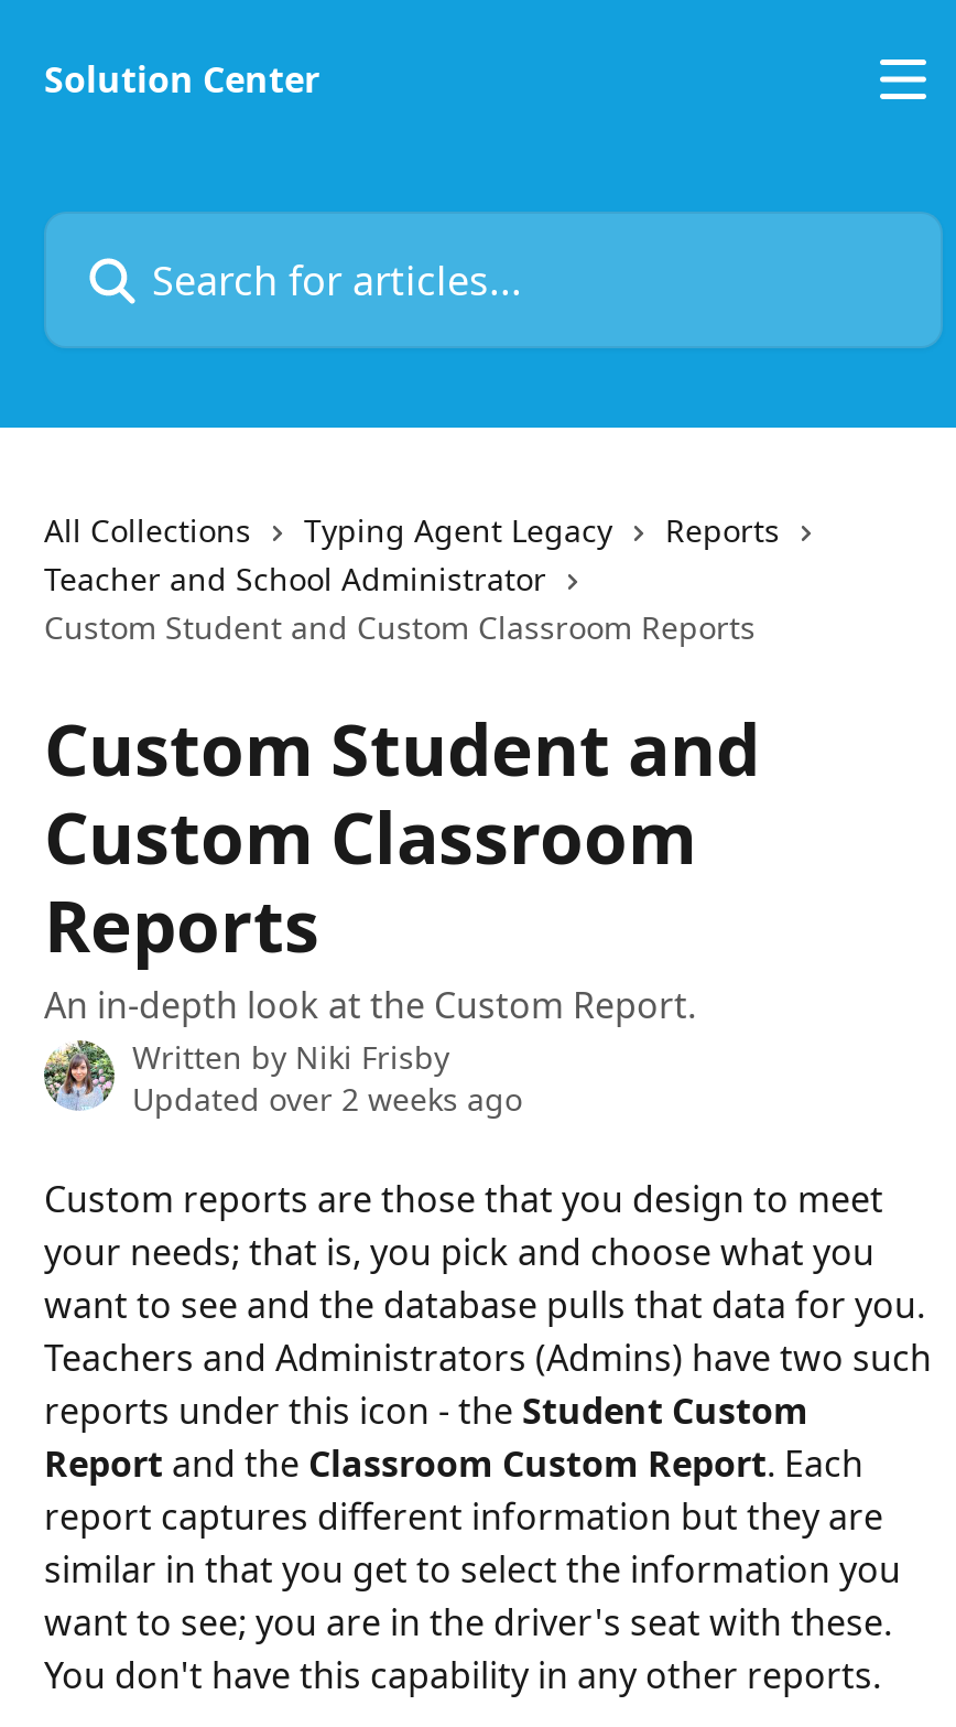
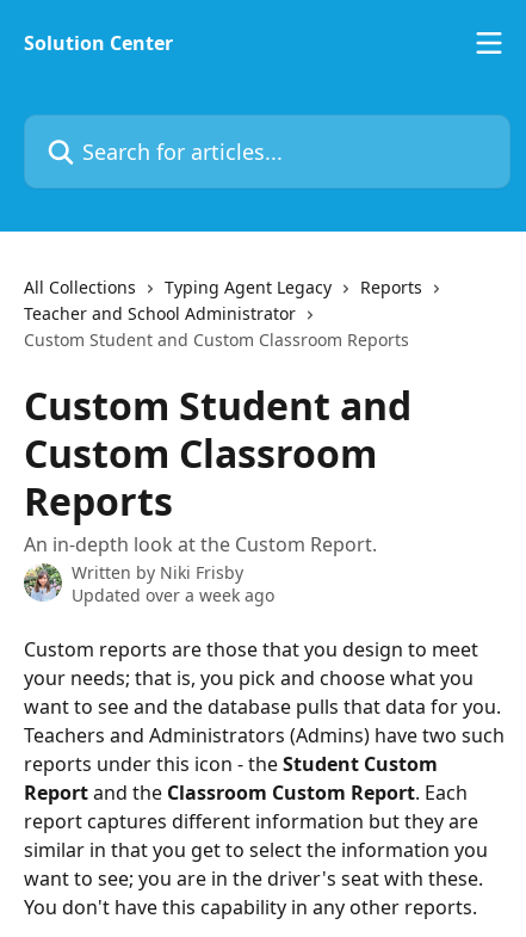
[132,1078,522,1120] Updated over 2 weeks ago -> [72,584,274,606] Updated over a week ago

